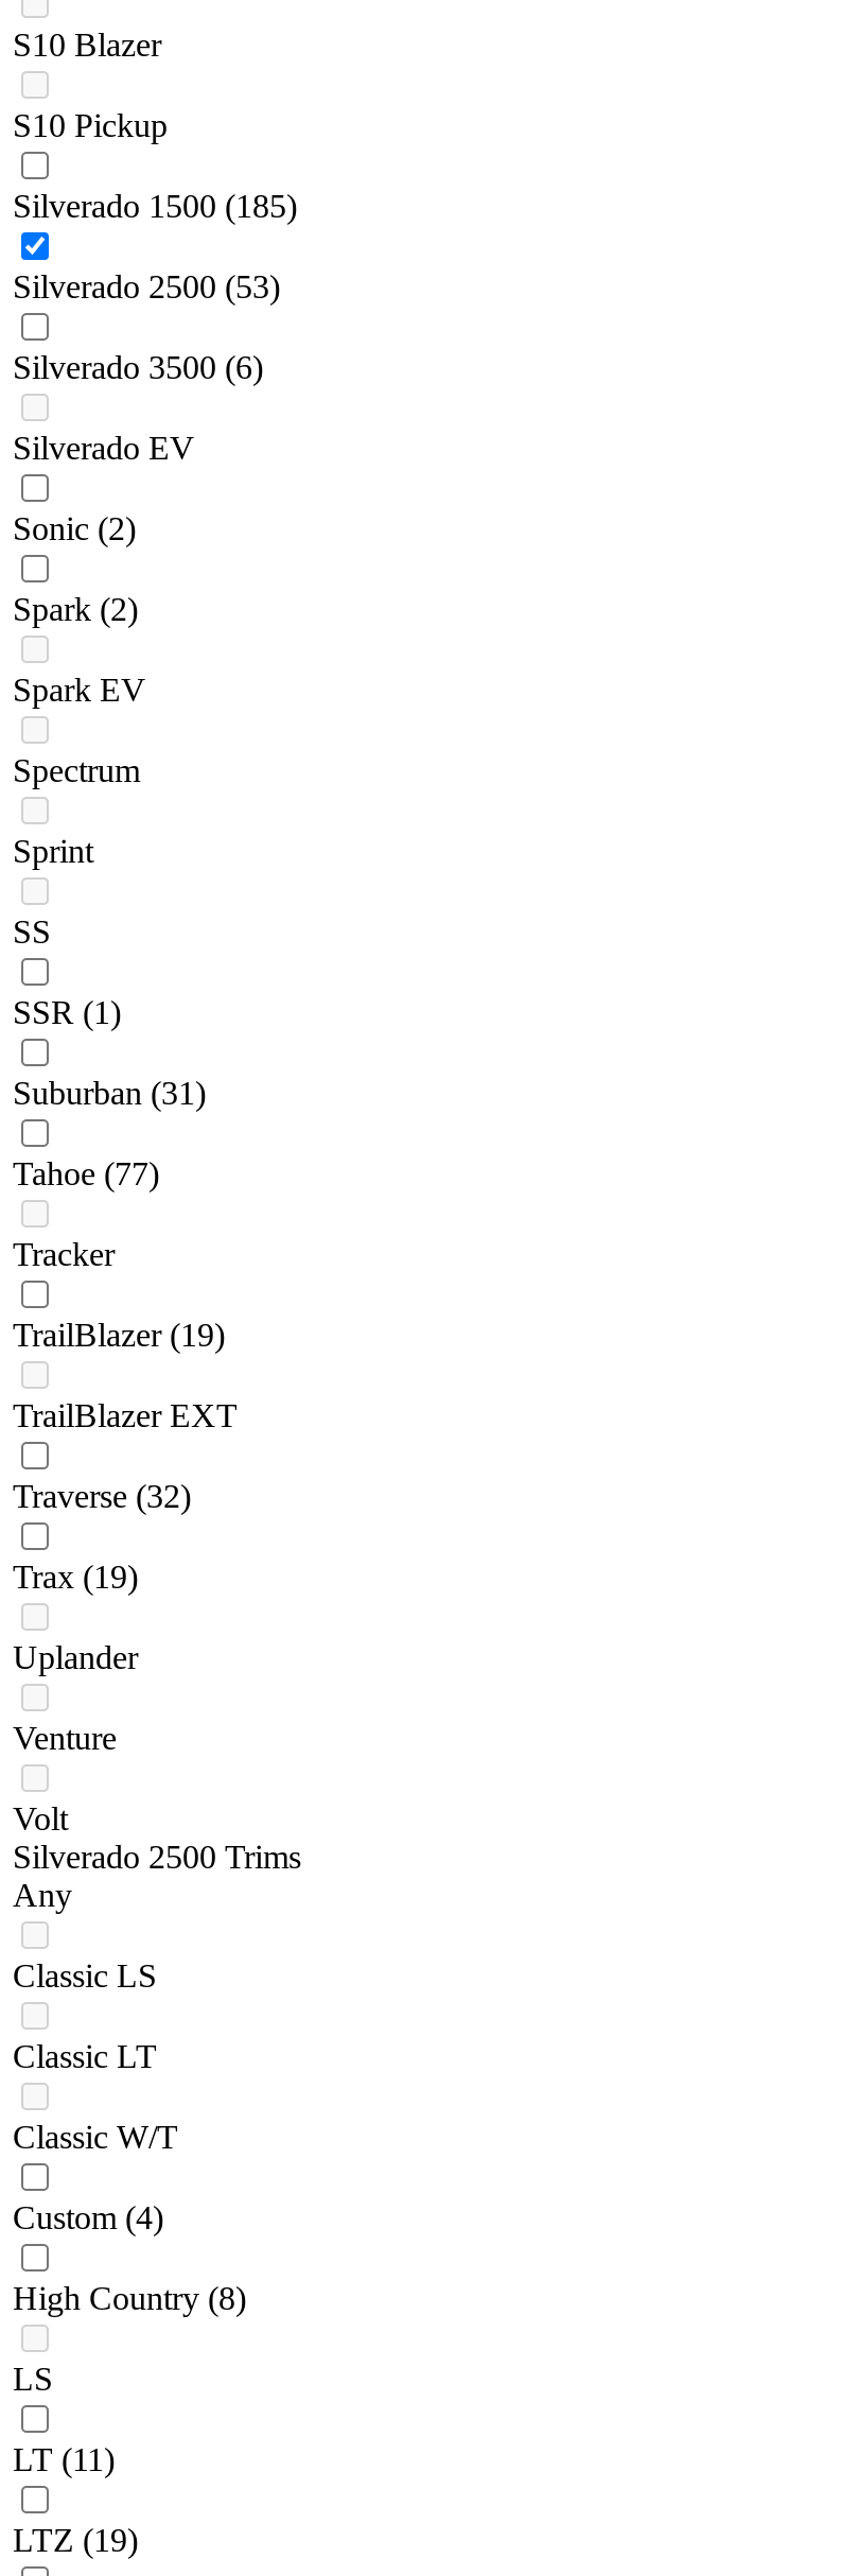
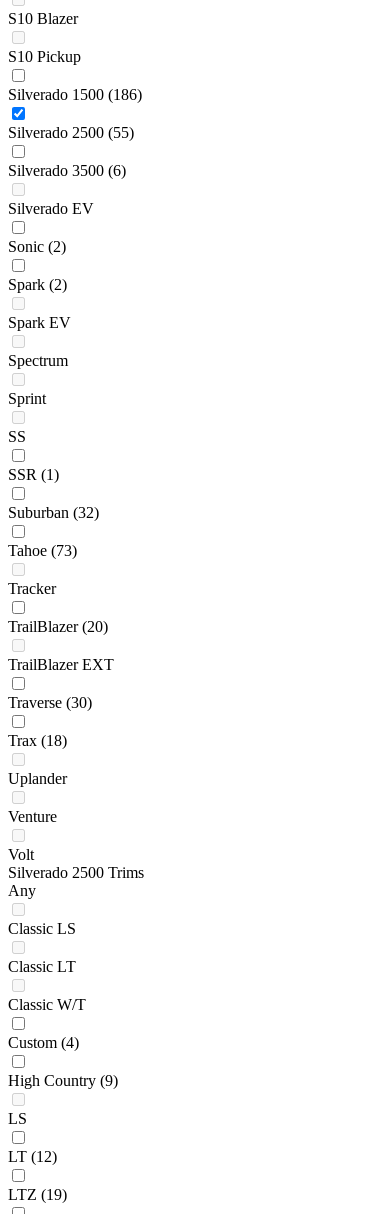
[13,189,297,225] Silverado 1500 (185) -> [8,86,142,103] Silverado 1500 (186)
[13,269,280,305] Silverado 2500 (53) -> [8,124,134,141] Silverado 2500 (55)
[13,1076,206,1112] Suburban (31) -> [8,504,99,521] Suburban (32)
[13,1156,159,1192] Tahoe (77) -> [8,542,77,559] Tahoe (73)
[13,1317,225,1354] TrailBlazer (19) -> [8,618,108,635] TrailBlazer (20)
[13,1479,191,1515] Traverse (32) -> [8,694,92,711] Traverse (30)
[13,1559,138,1595] Trax (19) -> [8,732,67,749] Trax (18)
[13,2281,246,2317] High Country (8) -> [8,1072,118,1089] High Country (9)
[13,2442,115,2478] LT (11) -> [8,1148,57,1165] LT (12)

